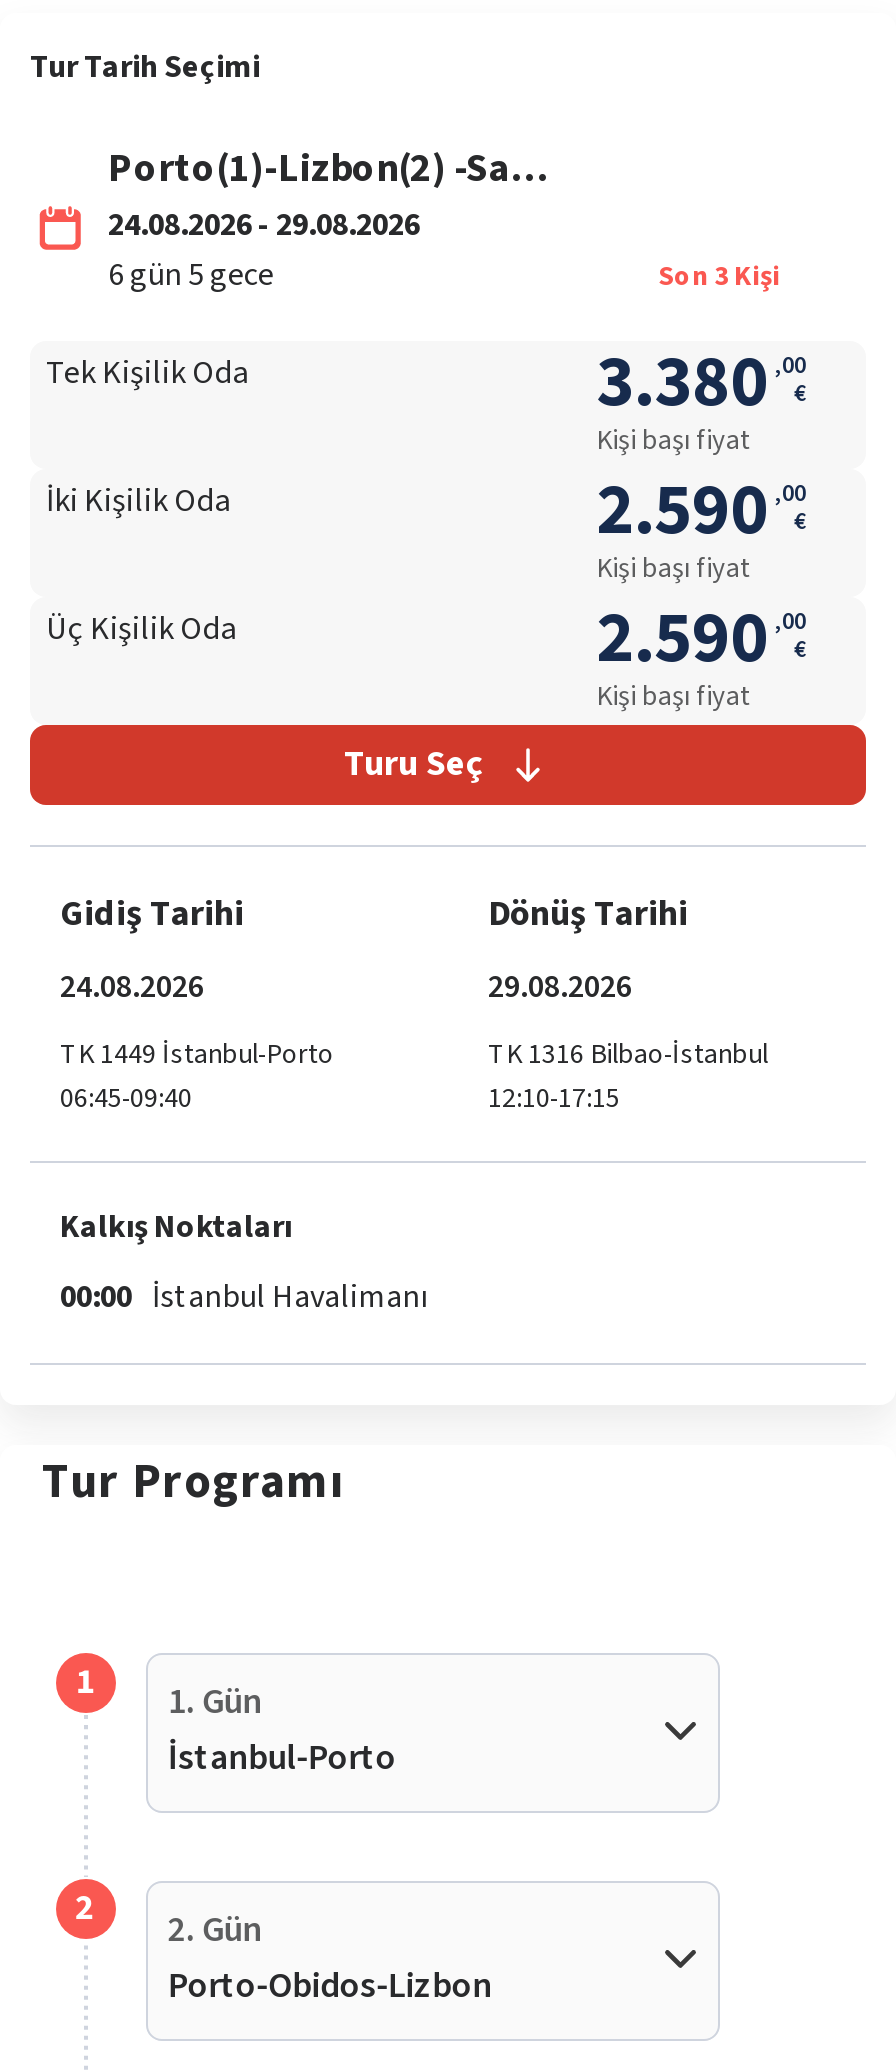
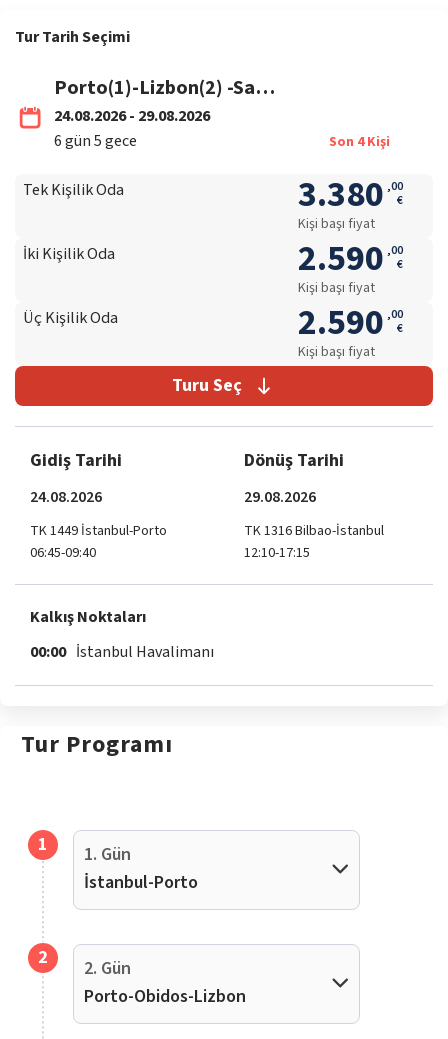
[658,257,780,297] Son 3 Kişi -> [329,132,390,152] Son 4 Kişi

